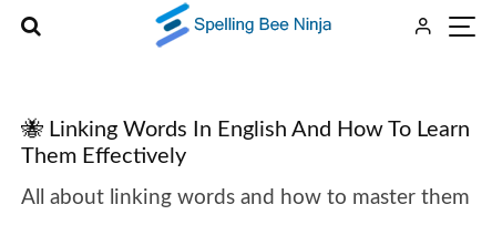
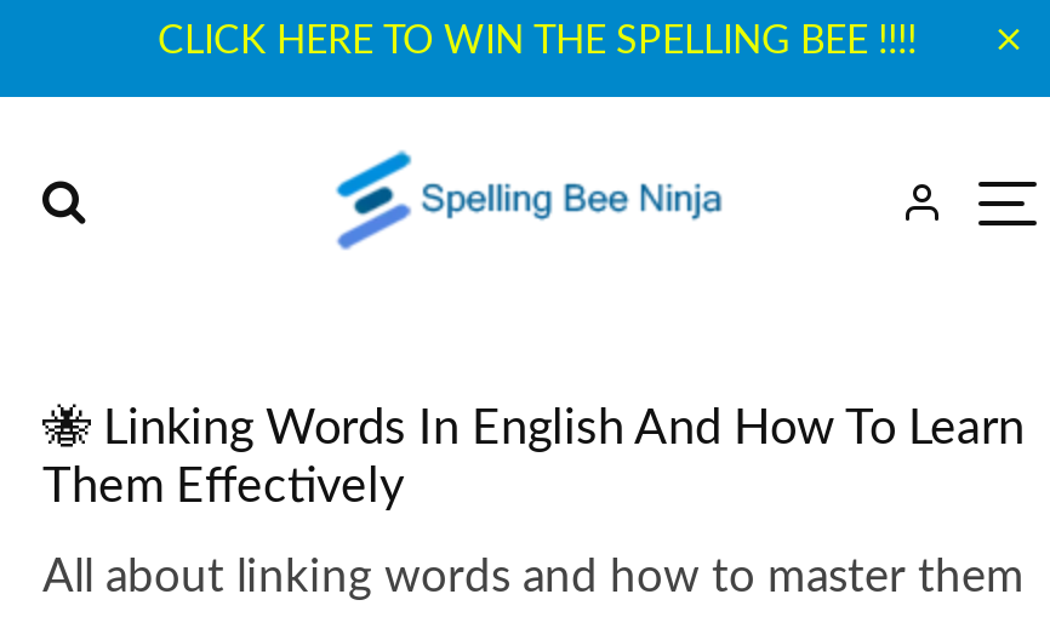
none -> [158,22,917,61] CLICK HERE TO WIN THE SPELLING BEE !!!!

